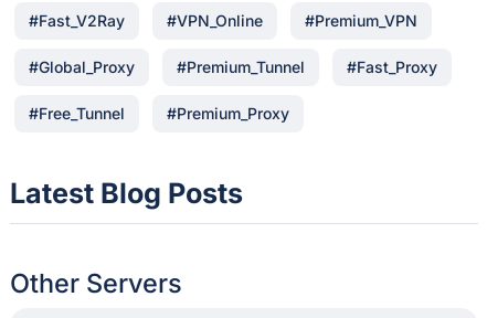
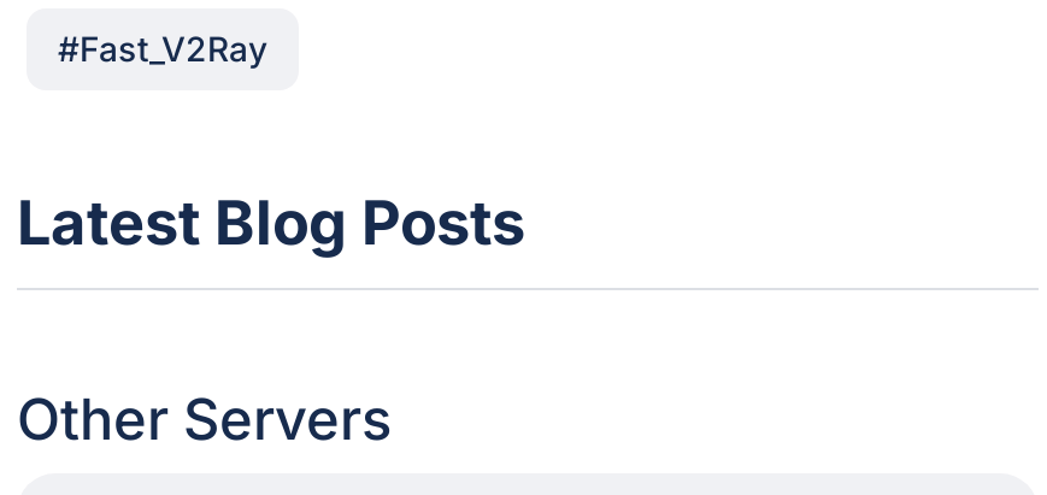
[29,11,437,123] #VPN_Online | #Premium_VPN | #Global_Proxy | #Premium_Tunnel | #Fast_Proxy | #Free_Tunnel | #Premium_Proxy -> none

